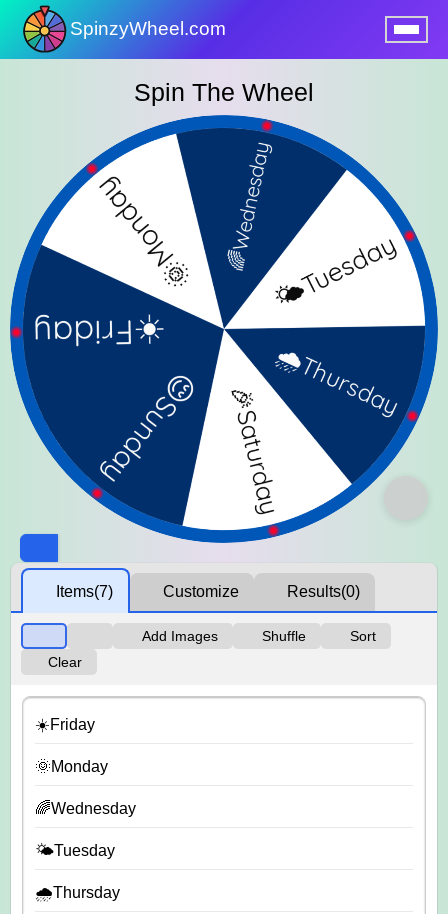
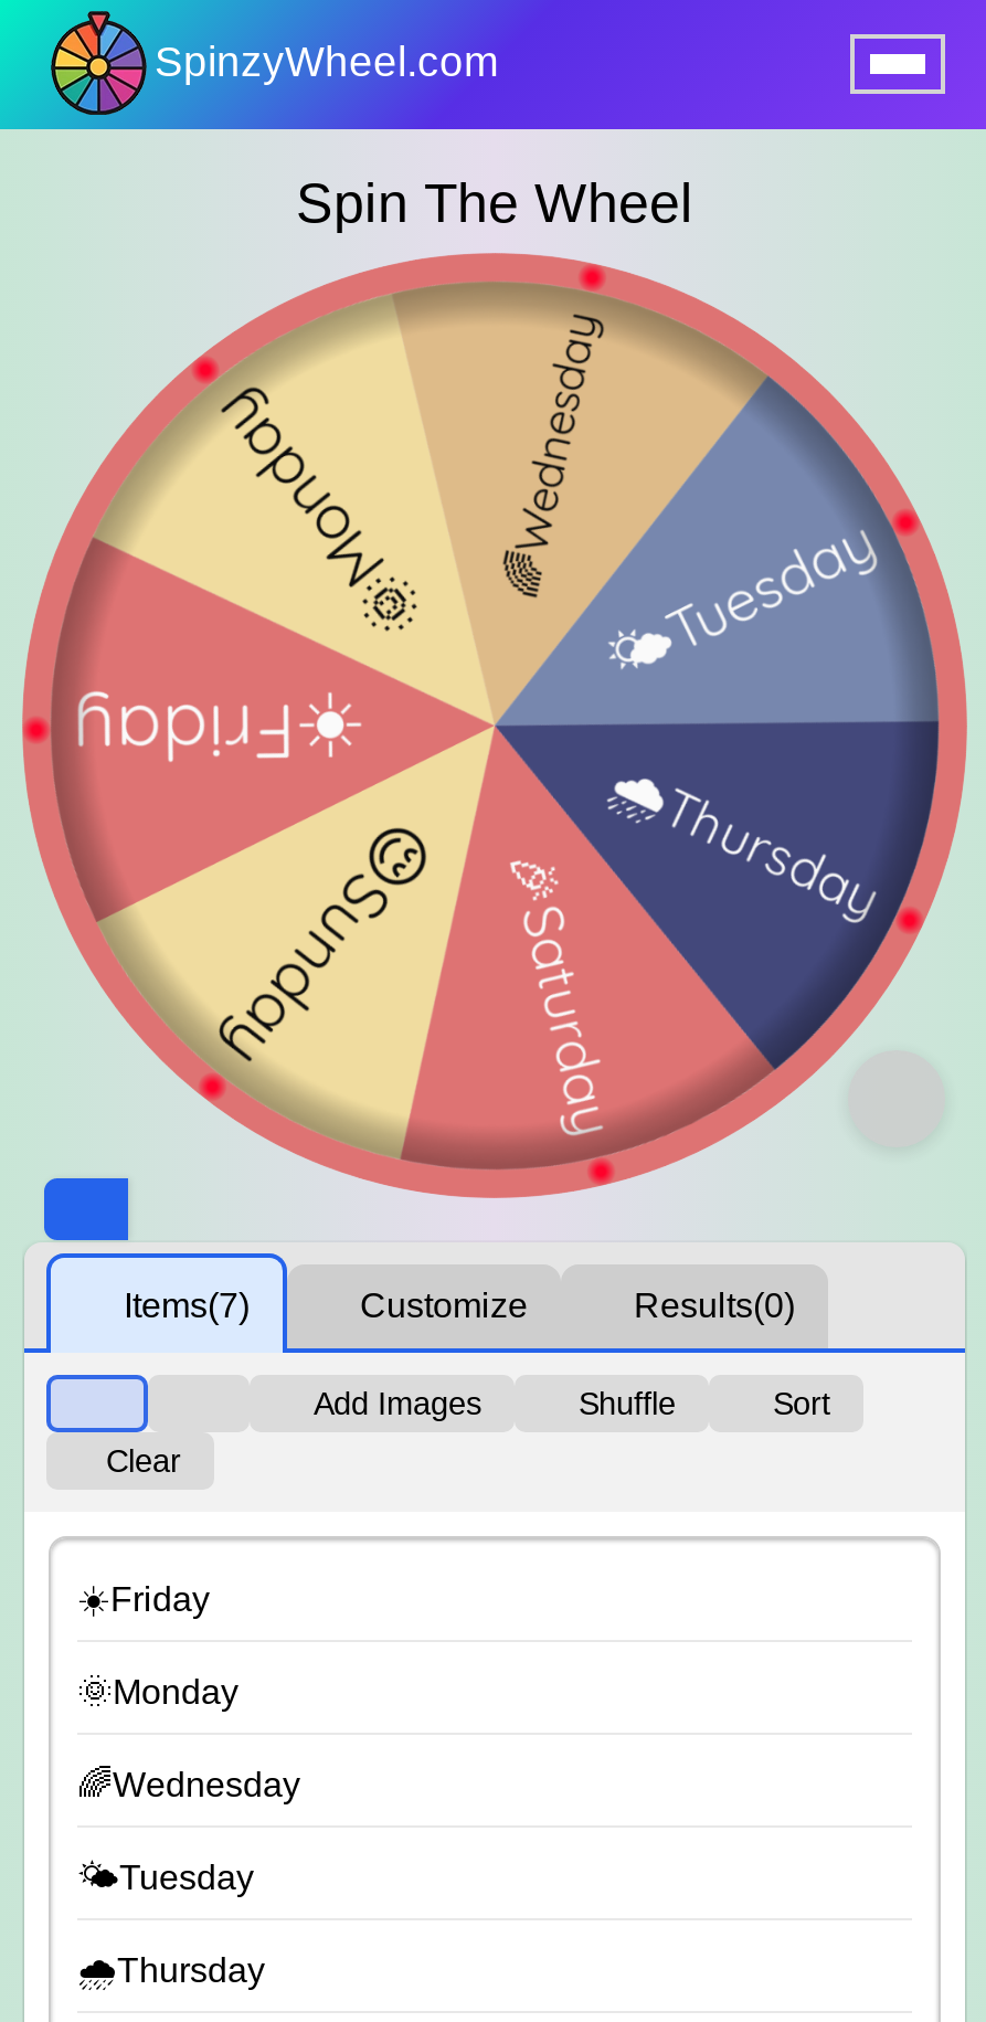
[9,114,439,544] [image] -> [20,251,967,1200] [image]

